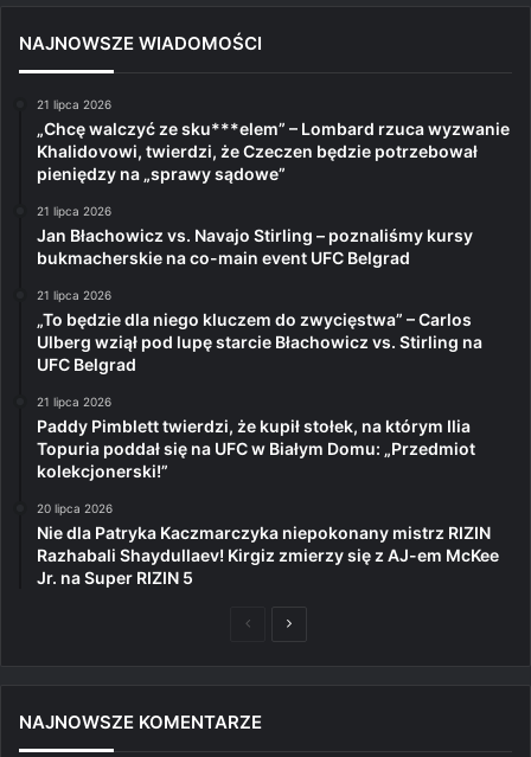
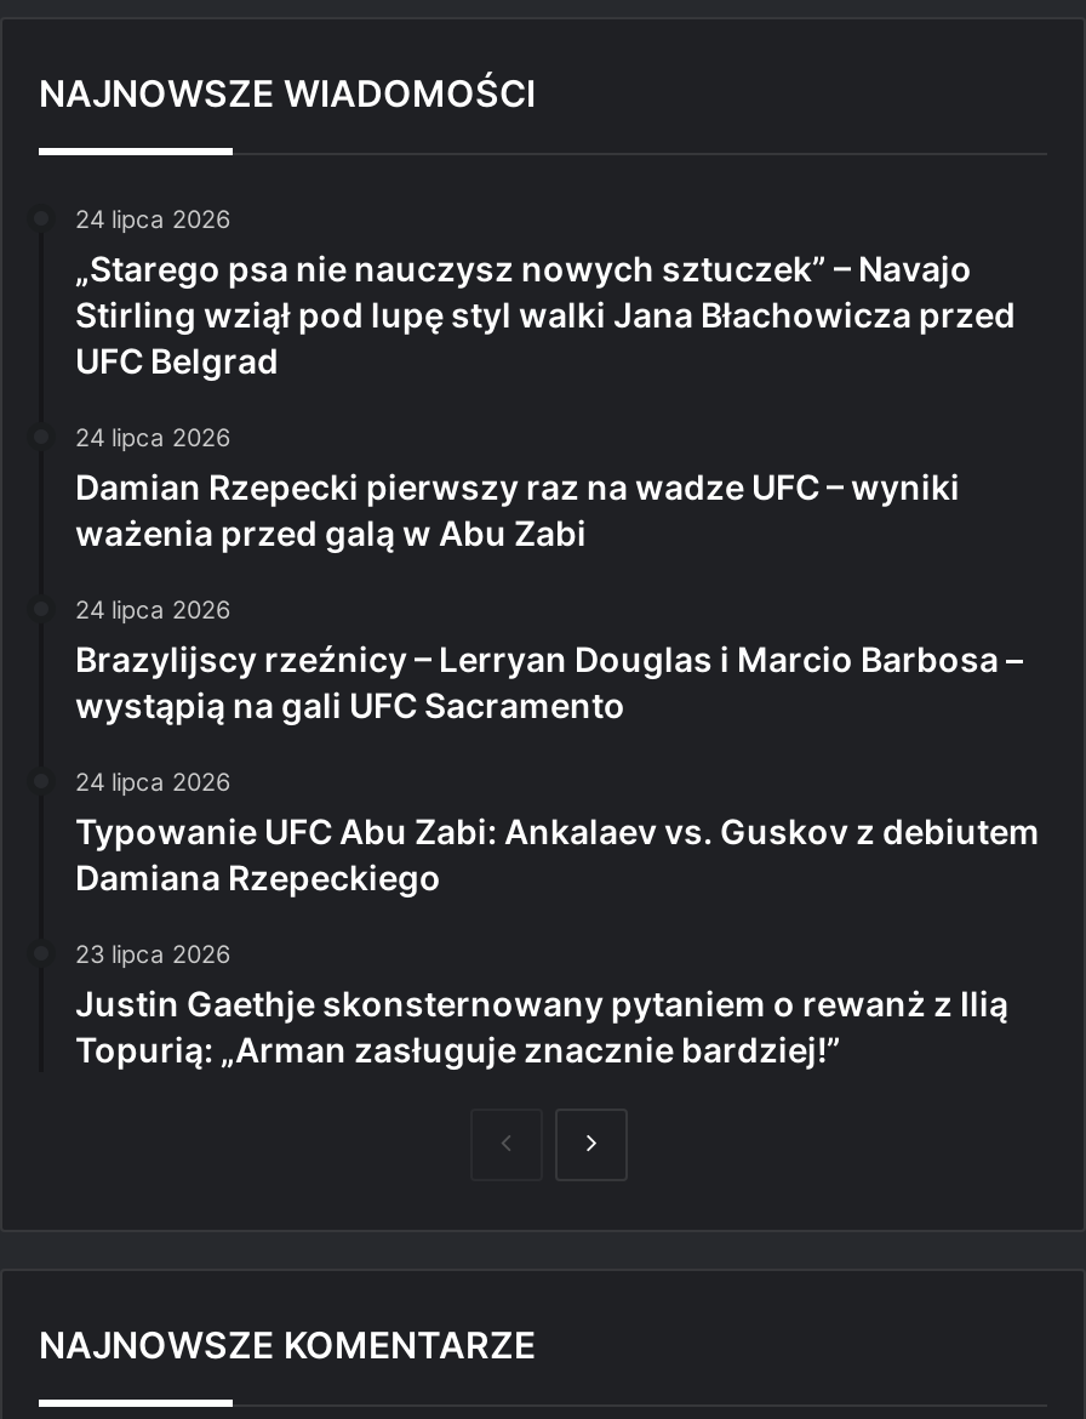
[37,97,510,351] 21 lipca 2026 | „Chcę walczyć ze sku***elem” – Lombard rzuca wyzwanie | Khalidovowi, twierdzi, że Czeczen będzie potrzebował | pieniędzy na „sprawy sądowe” | 21 lipca 2026 | Jan Błachowicz vs. Navajo Stirling – poznaliśmy kursy | bukmacherskie na co-main event UFC Belgrad | 21 lipca 2026 | „To będzie dla niego kluczem do zwycięstwa” – Carlos | Ulberg wziął pod lupę starcie Błachowicz vs. Stirling na -> [75,203,1016,334] 24 lipca 2026 | „Starego psa nie nauczysz nowych sztuczek” – Navajo | Stirling wziął pod lupę styl walki Jana Błachowicza przed
moved [37,354,136,374] -> [75,339,279,380]: UFC Belgrad
[37,394,499,587] 21 lipca 2026 | Paddy Pimblett twierdzi, że kupił stołek, na którym Ilia | Topuria poddał się na UFC w Białym Domu: „Przedmiot | kolekcjonerski!” | 20 lipca 2026 | Nie dla Patryka Kaczmarczyka niepokonany mistrz RIZIN | Razhabali Shaydullaev! Kirgiz zmierzy się z AJ-em McKee | Jr. na Super RIZIN 5 -> [75,421,1040,1069] 24 lipca 2026 | Damian Rzepecki pierwszy raz na wadze UFC – wyniki | ważenia przed galą w Abu Zabi | 24 lipca 2026 | Brazylijscy rzeźnicy – Lerryan Douglas i Marcio Barbosa – | wystąpią na gali UFC Sacramento | 24 lipca 2026 | Typowanie UFC Abu Zabi: Ankalaev vs. Guskov z debiutem | Damiana Rzepeckiego | 23 lipca 2026 | Justin Gaethje skonsternowany pytaniem o rewanż z Ilią | Topurią: „Arman zasługuje znacznie bardziej!”

